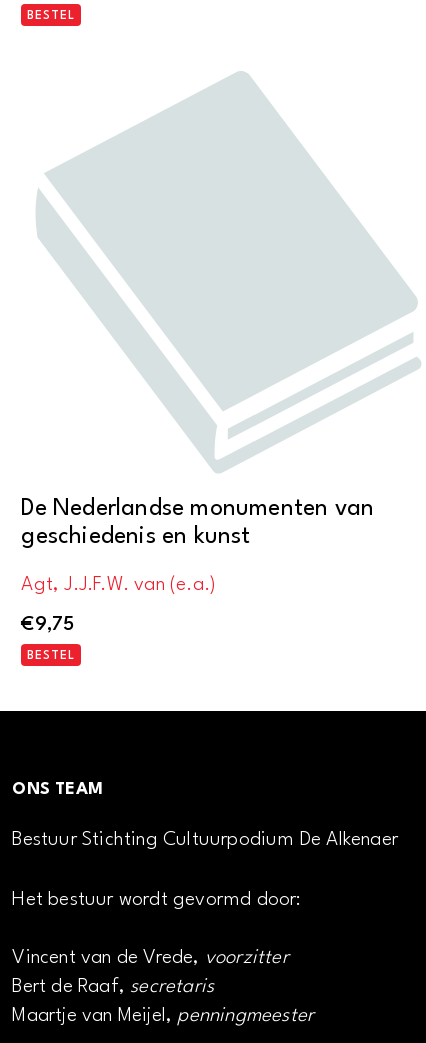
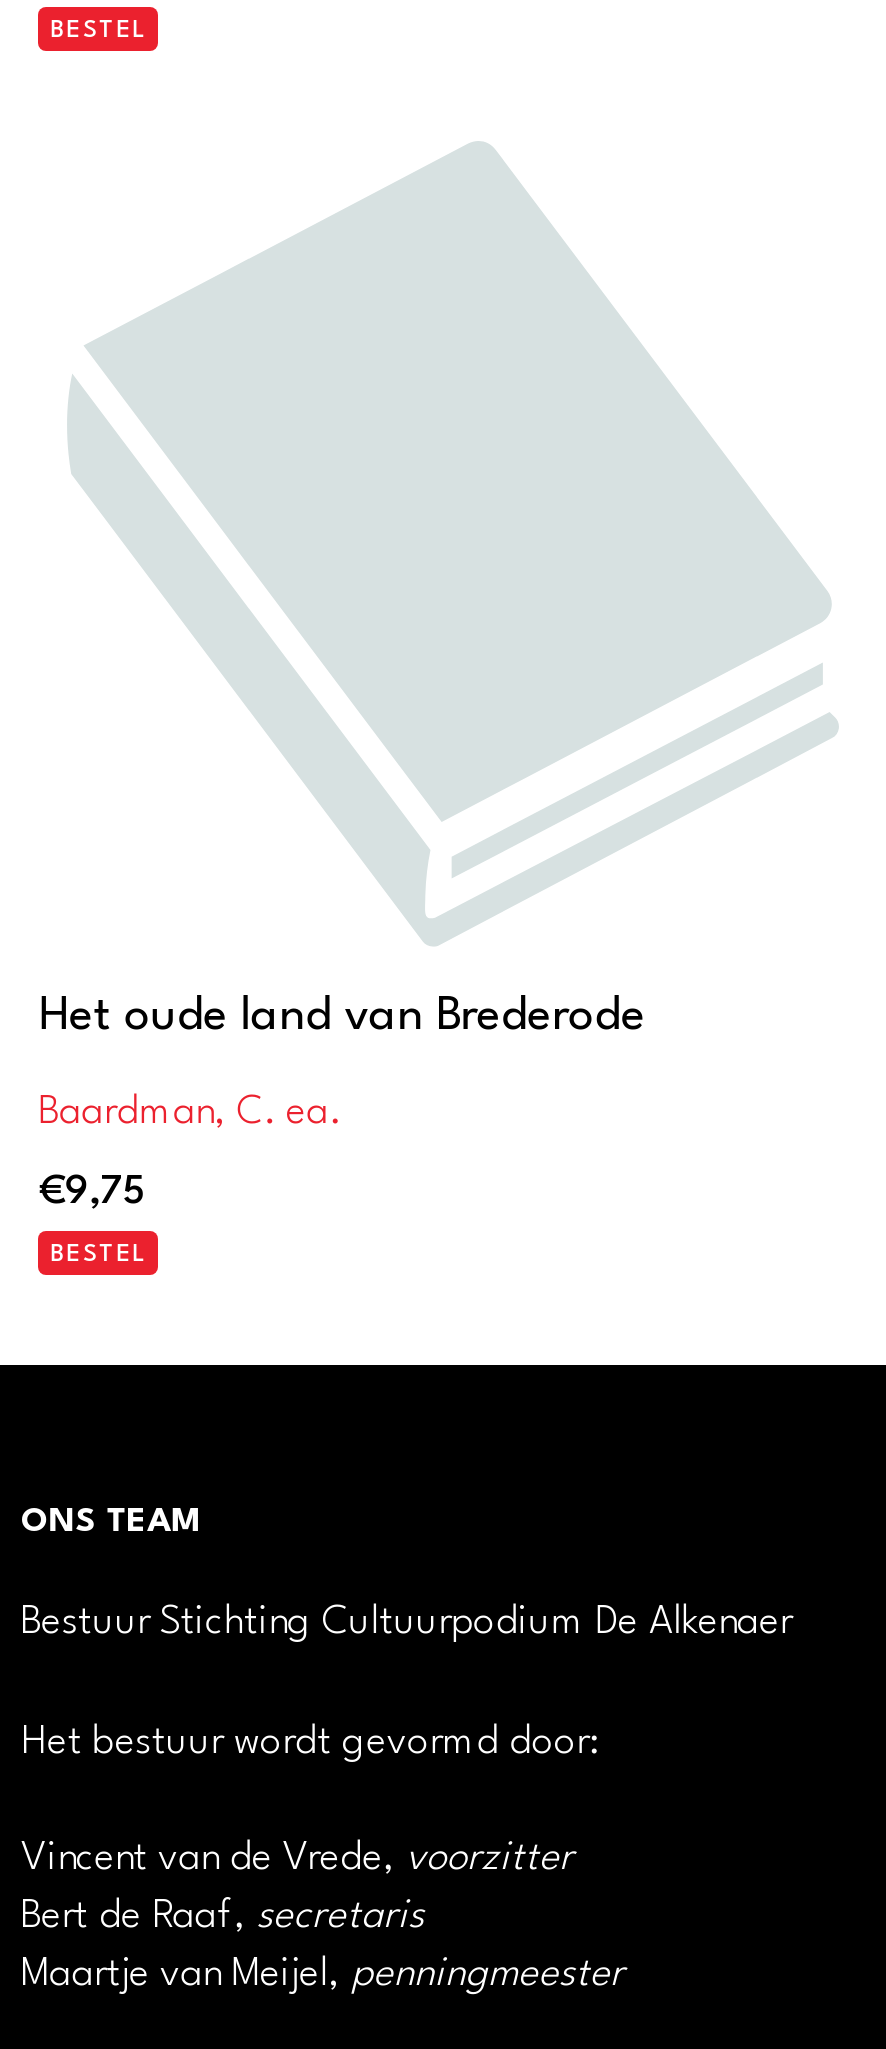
[21,497,374,549] De Nederlandse monumenten van | geschiedenis en kunst -> [39,992,646,1040] Het oude land van Brederode
[21,575,216,595] Agt, J.J.F.W. van (e.a.) -> [39,1094,341,1134] Baardman, C. ea.

